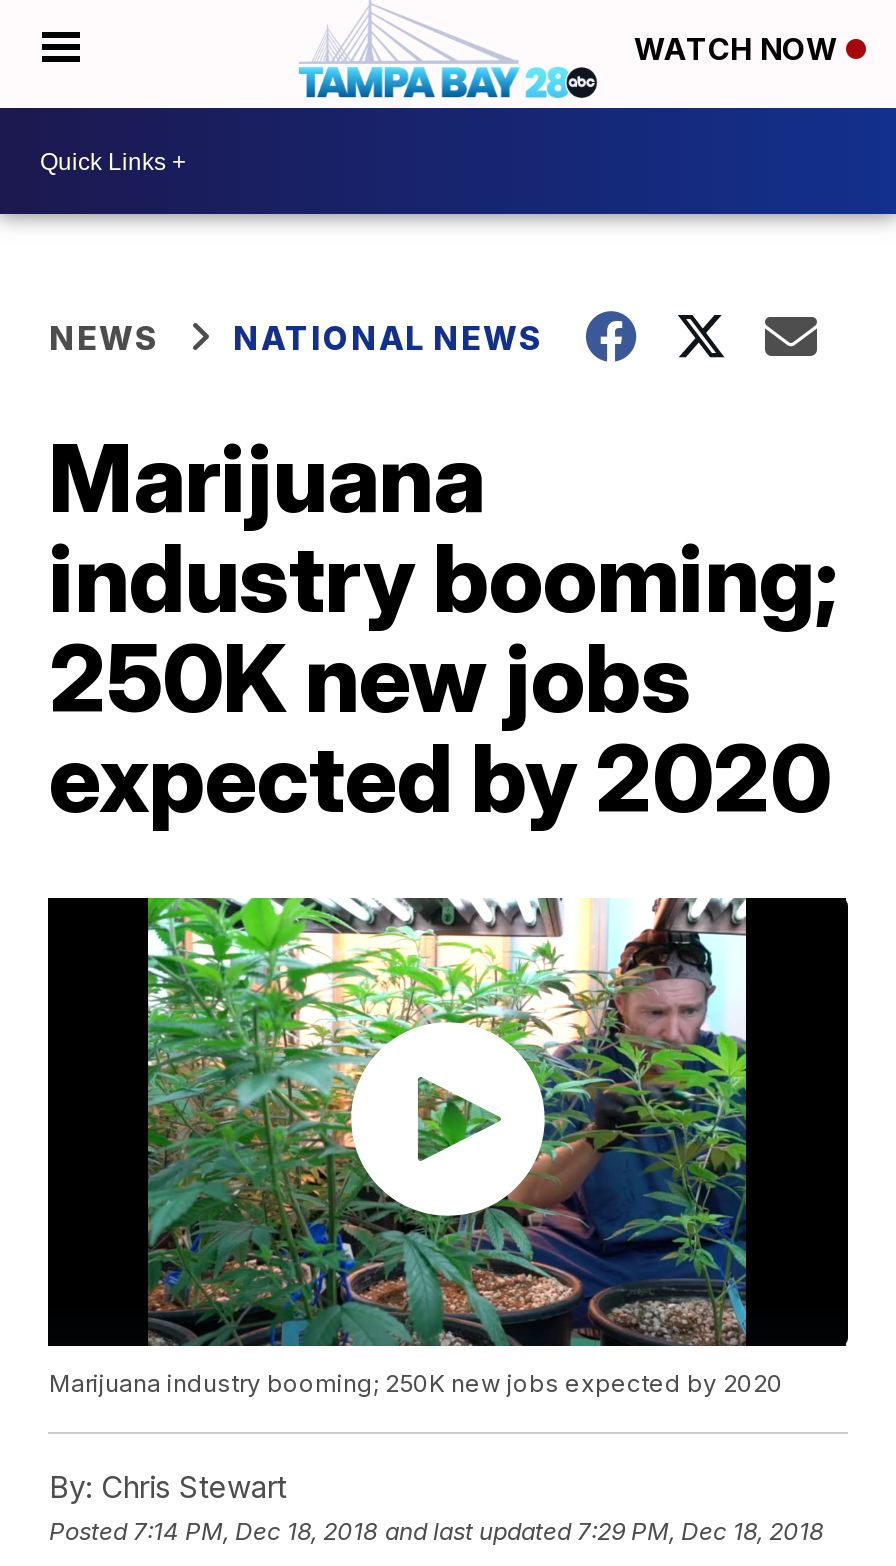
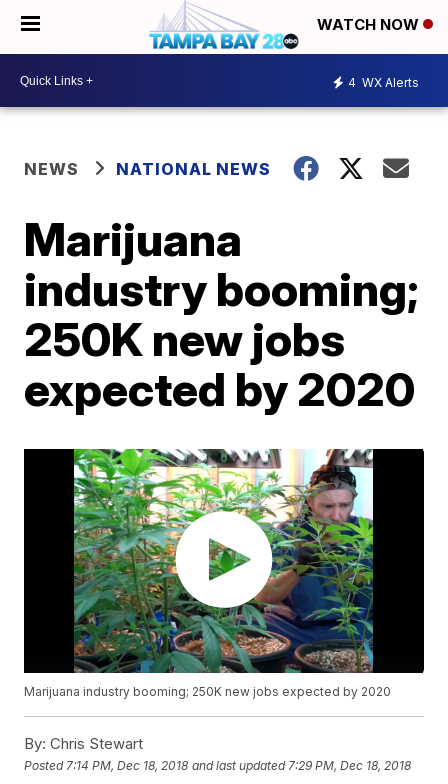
none -> [348,74,419,89] 4 WX Alerts

